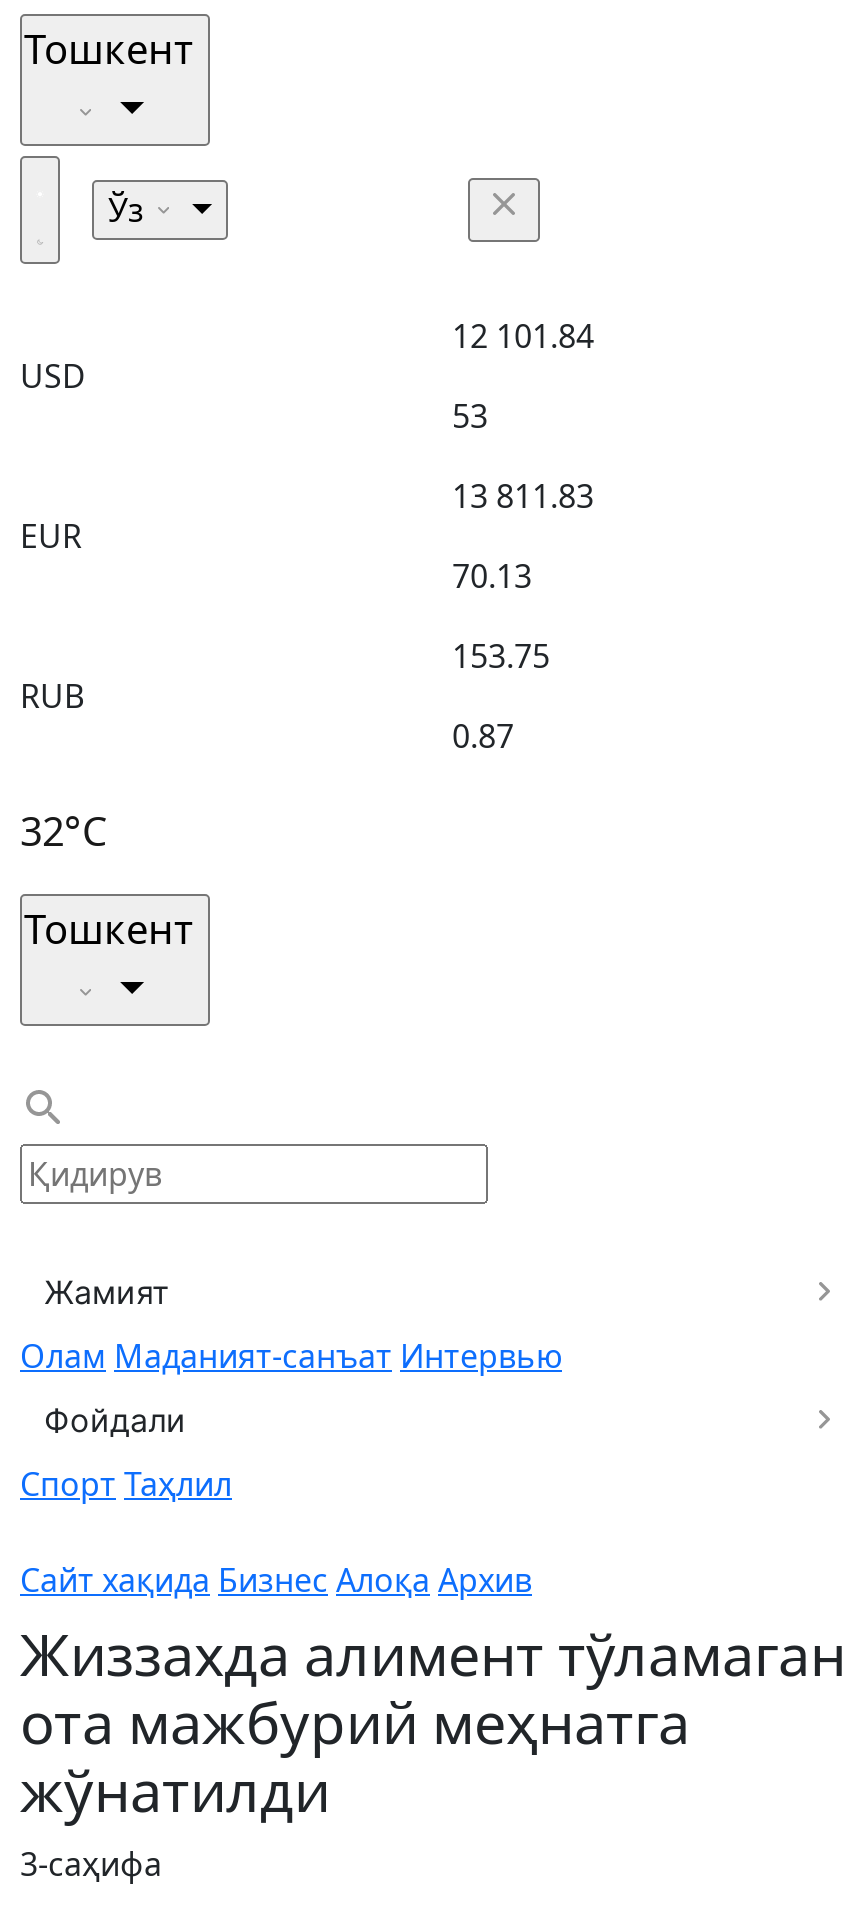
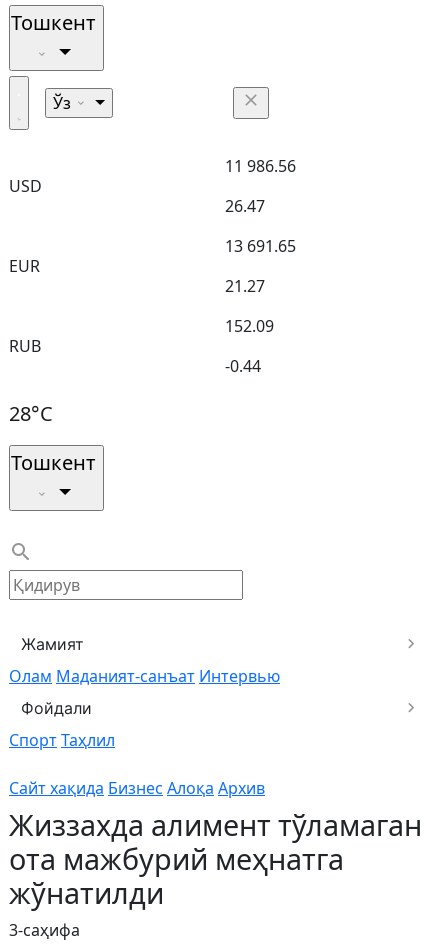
[452,314,594,358] 12 101.84 -> [225,155,296,177] 11 986.56
[452,394,488,438] 53 -> [225,195,265,217] 26.47
[452,474,594,518] 13 811.83 -> [225,235,296,257] 13 691.65
[452,554,532,598] 70.13 -> [225,275,265,297] 21.27
[452,634,550,678] 153.75 -> [225,315,274,337] 152.09
[452,714,514,758] 0.87 -> [225,355,261,377] -0.44
[20,804,108,858] 32°C -> [9,400,53,427] 28°C

